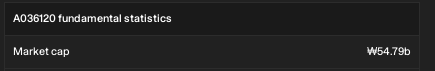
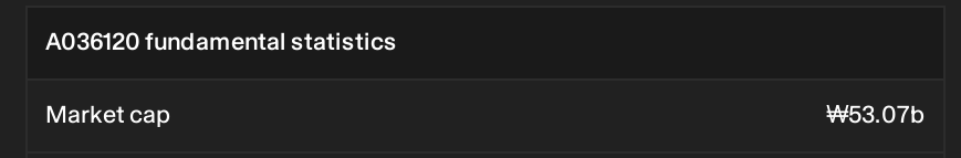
[367,45,411,58] ₩54.79b -> [826,100,926,129] ₩53.07b

